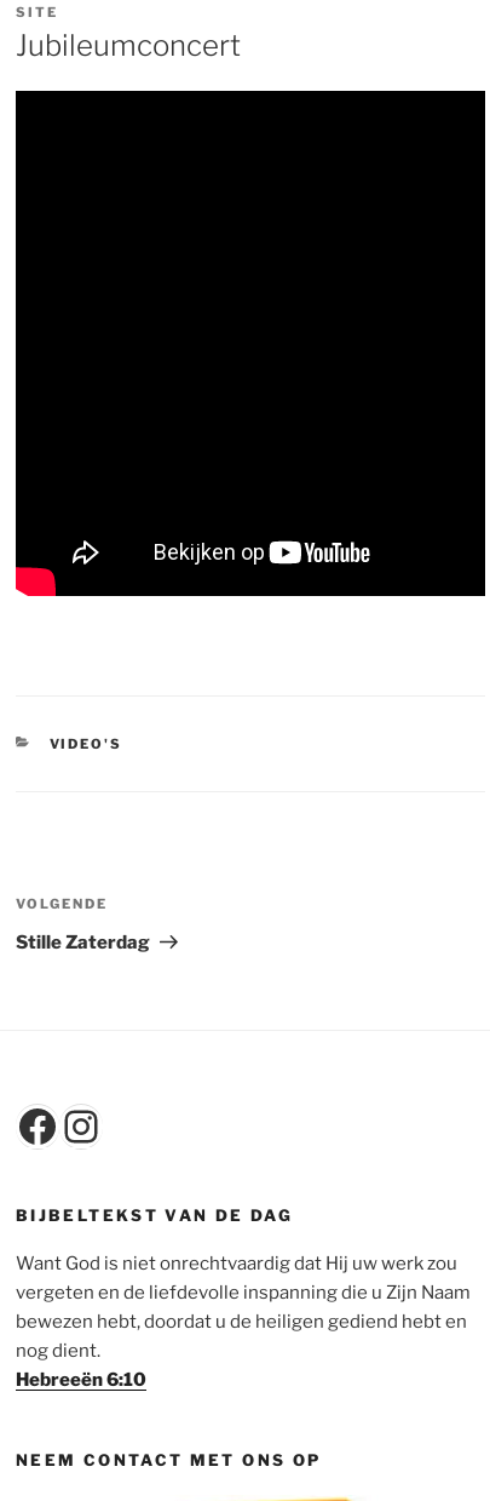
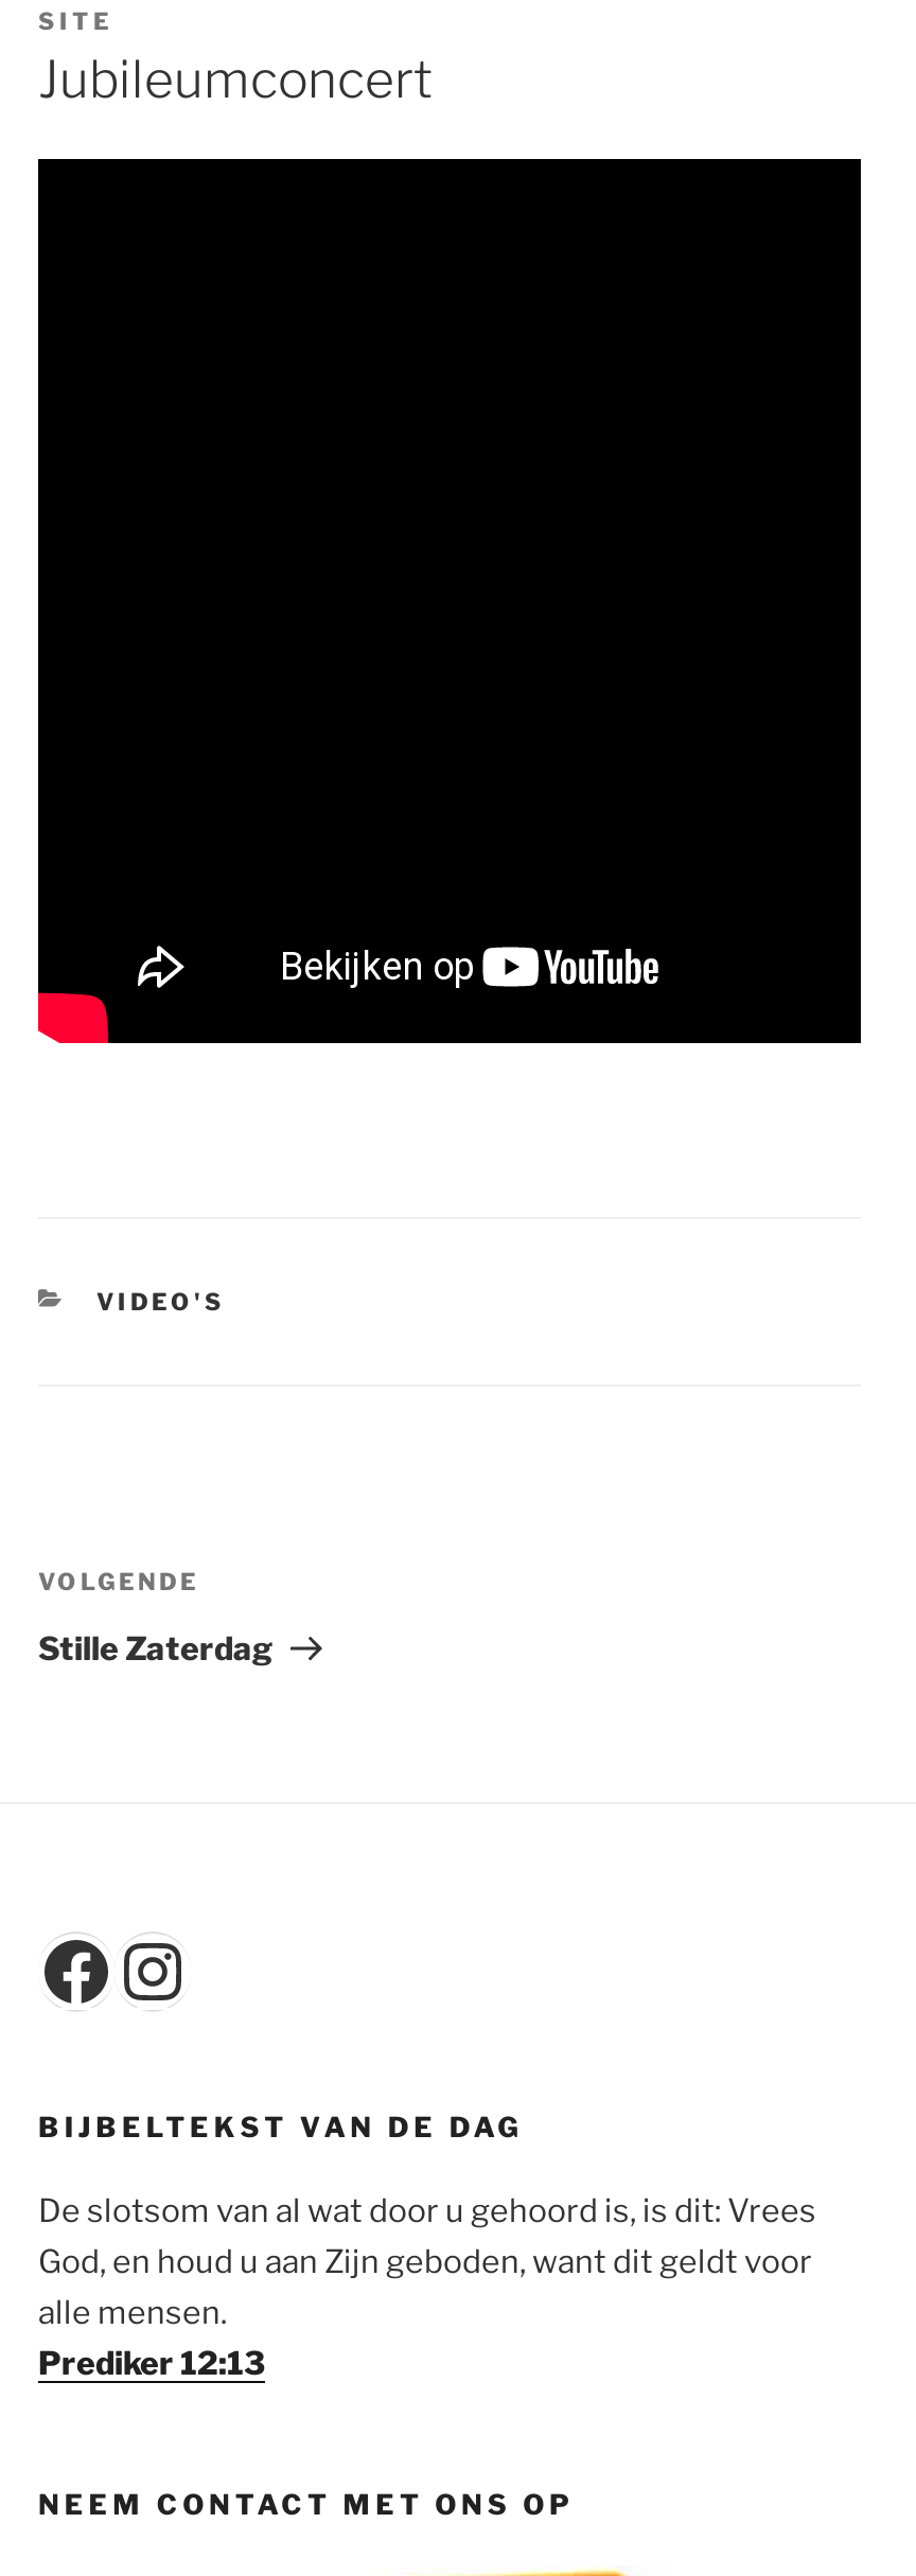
[16,1253,471,1391] Want God is niet onrechtvaardig dat Hij uw werk zou | vergeten en de liefdevolle inspanning die u Zijn Naam | bewezen hebt, doordat u de heiligen gediend hebt en | nog dient. | Hebreeën 6:10 -> [38,2193,816,2383] De slotsom van al wat door u gehoord is, is dit: Vrees | God, en houd u aan Zijn geboden, want dit geldt voor | alle mensen. | Prediker 12:13

